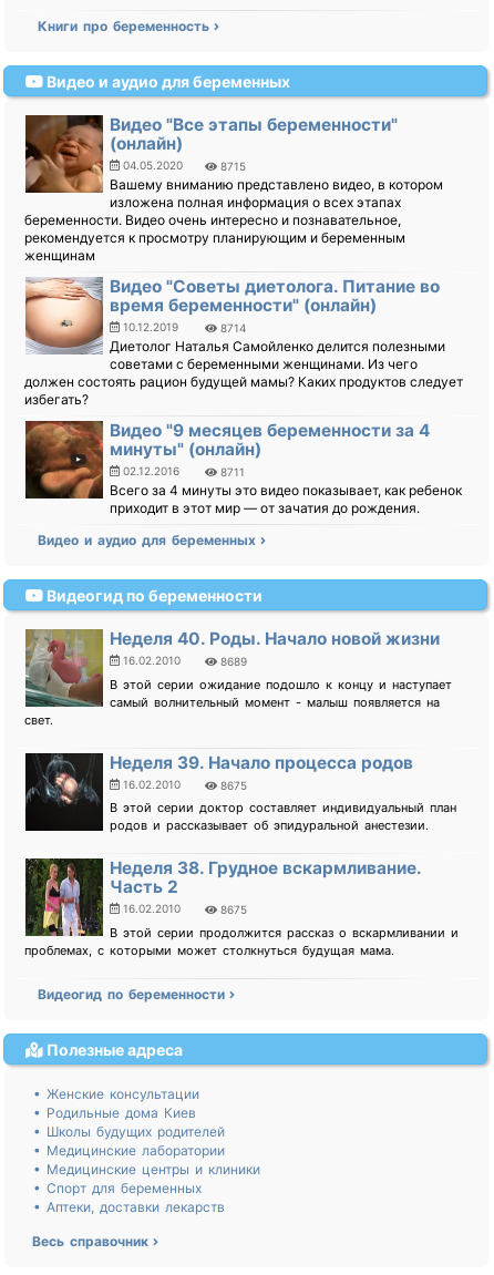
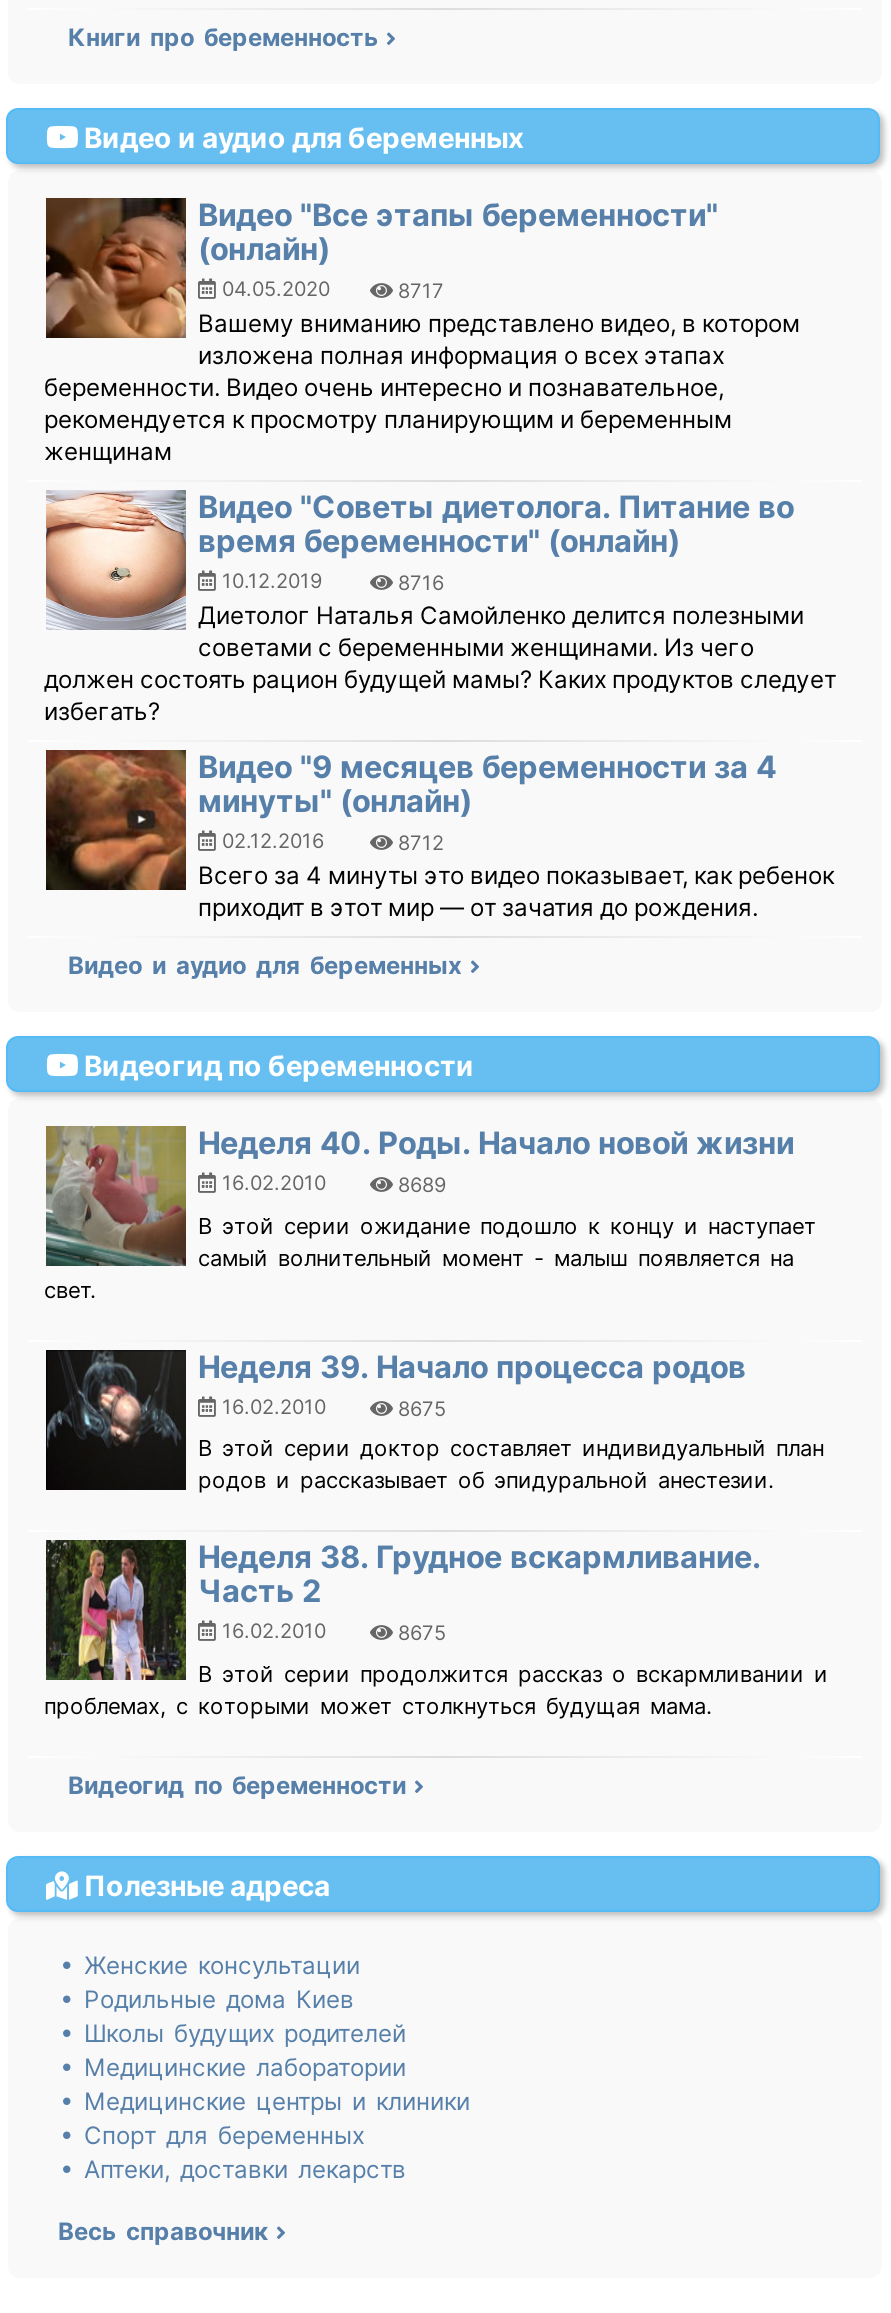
[217,160,246,173] 8715 -> [392,279,444,303] 8717
[217,322,246,335] 8714 -> [392,571,444,595] 8716
[217,466,245,479] 8711 -> [392,831,444,855] 8712

